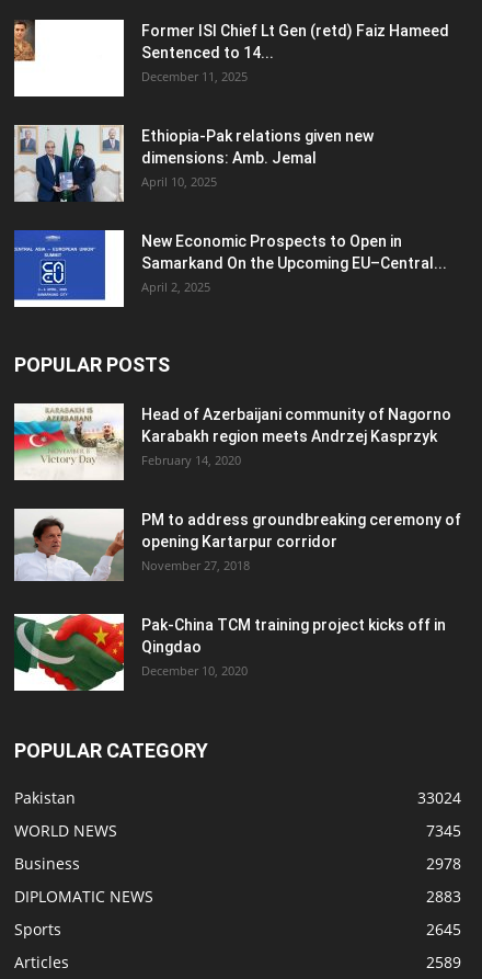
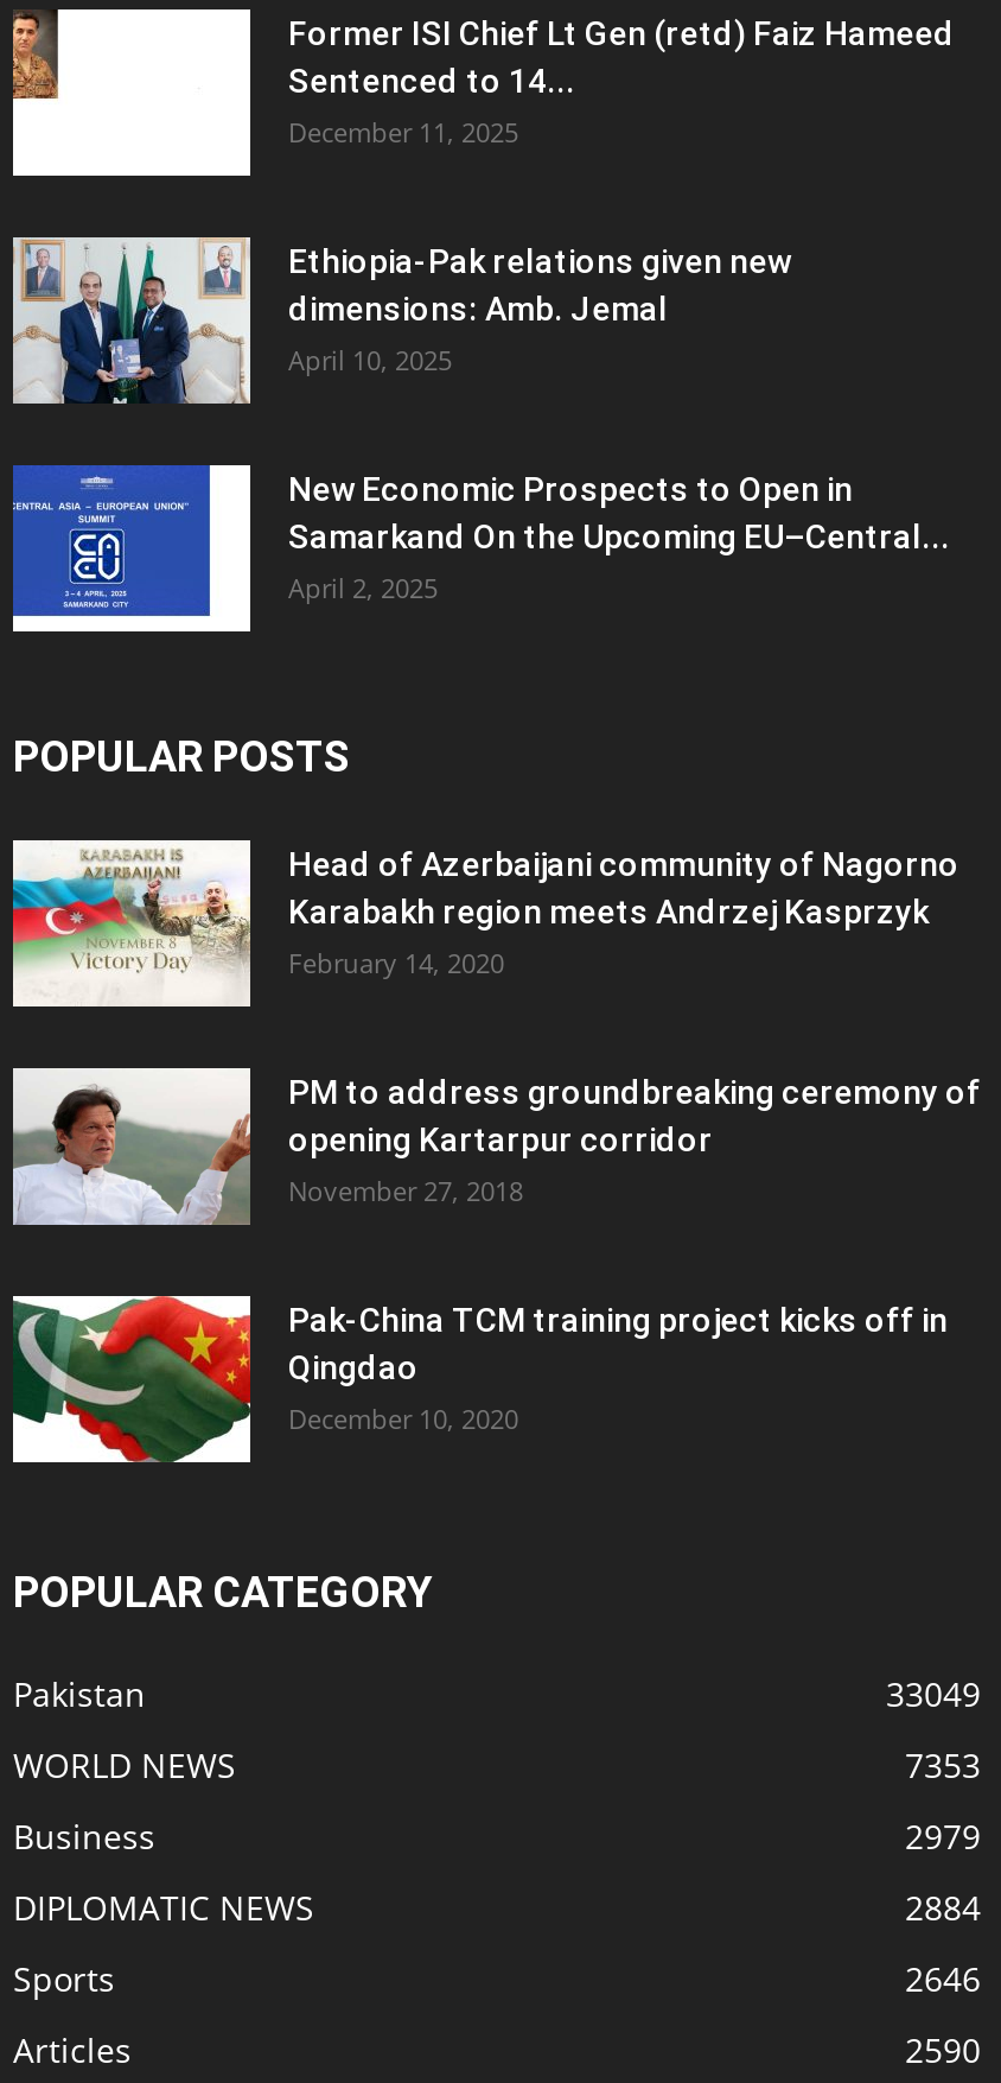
[417,787,461,808] 33024 -> [886,1670,981,1715] 33049
[426,820,461,841] 7345 -> [905,1741,981,1786] 7353
[426,853,461,874] 2978 -> [905,1812,981,1857] 2979
[426,886,461,907] 2883 -> [905,1883,981,1928] 2884
[426,919,461,939] 2645 -> [905,1955,981,2000] 2646
[426,951,461,972] 2589 -> [905,2026,981,2071] 2590

